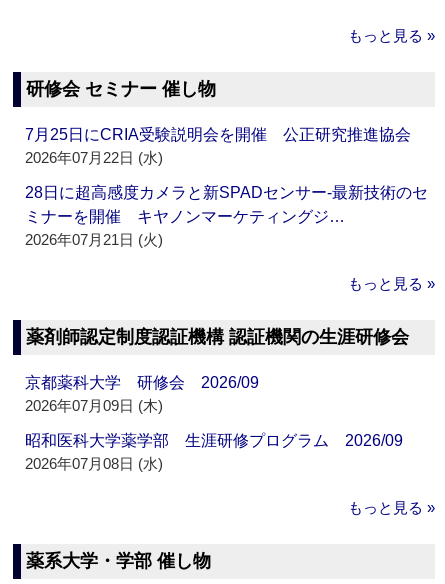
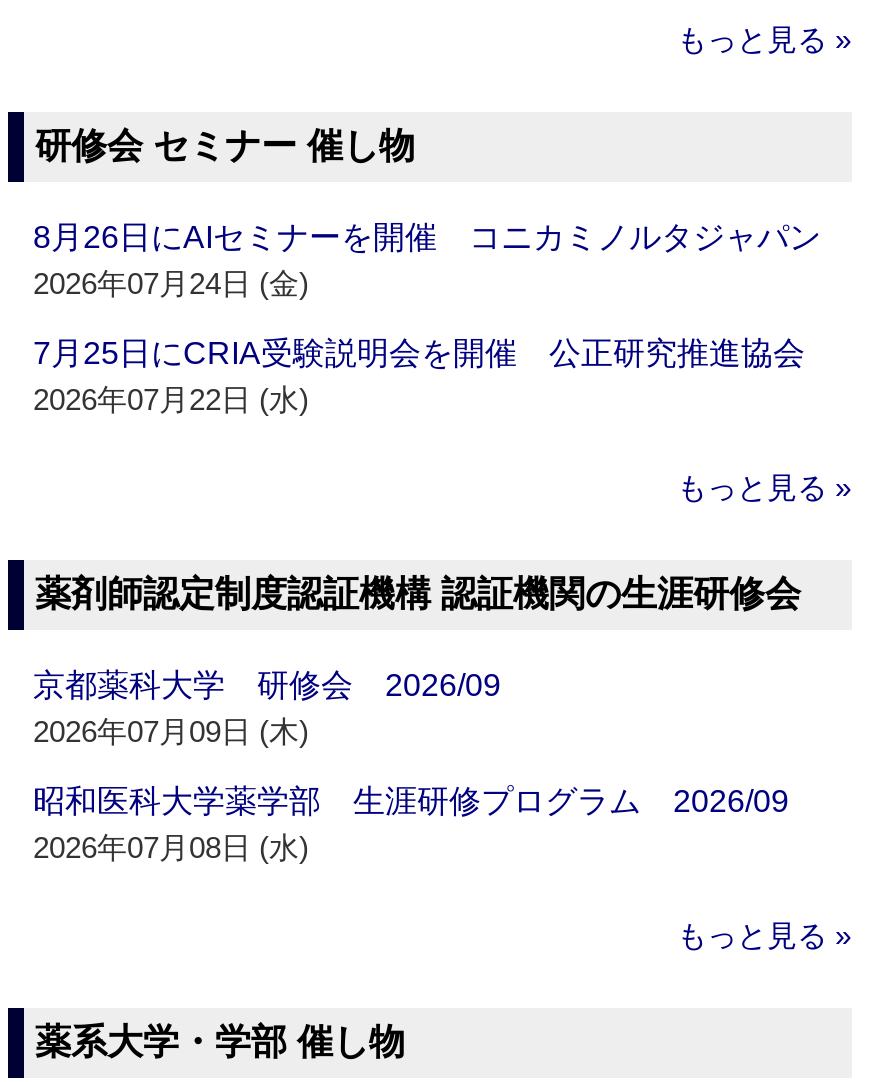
none -> [33,221,821,301] 8月26日にAIセミナーを開催 コニカミノルタジャパン | 2026年07月24日 (金)
moved [25,126,411,166] -> [33,337,805,417]: 7月25日にCRIA受験説明会を開催 公正研究推進協会 | 2026年07月22日 (水)
[25,184,428,248] 28日に超高感度カメラと新SPADセンサー‐最新技術のセ | ミナーを開催 キヤノンマーケティングジ… | 2026年07月21日 (火) -> none

